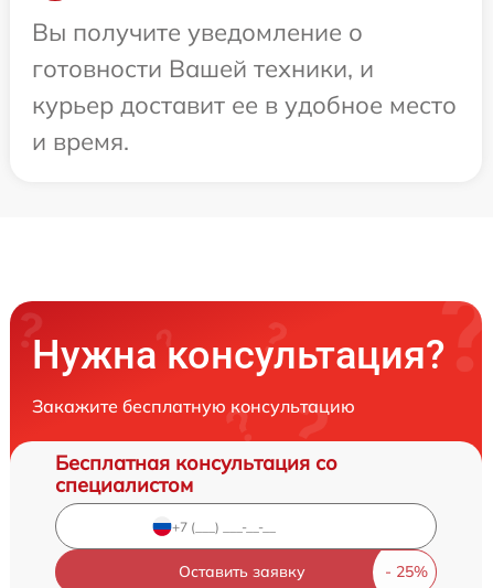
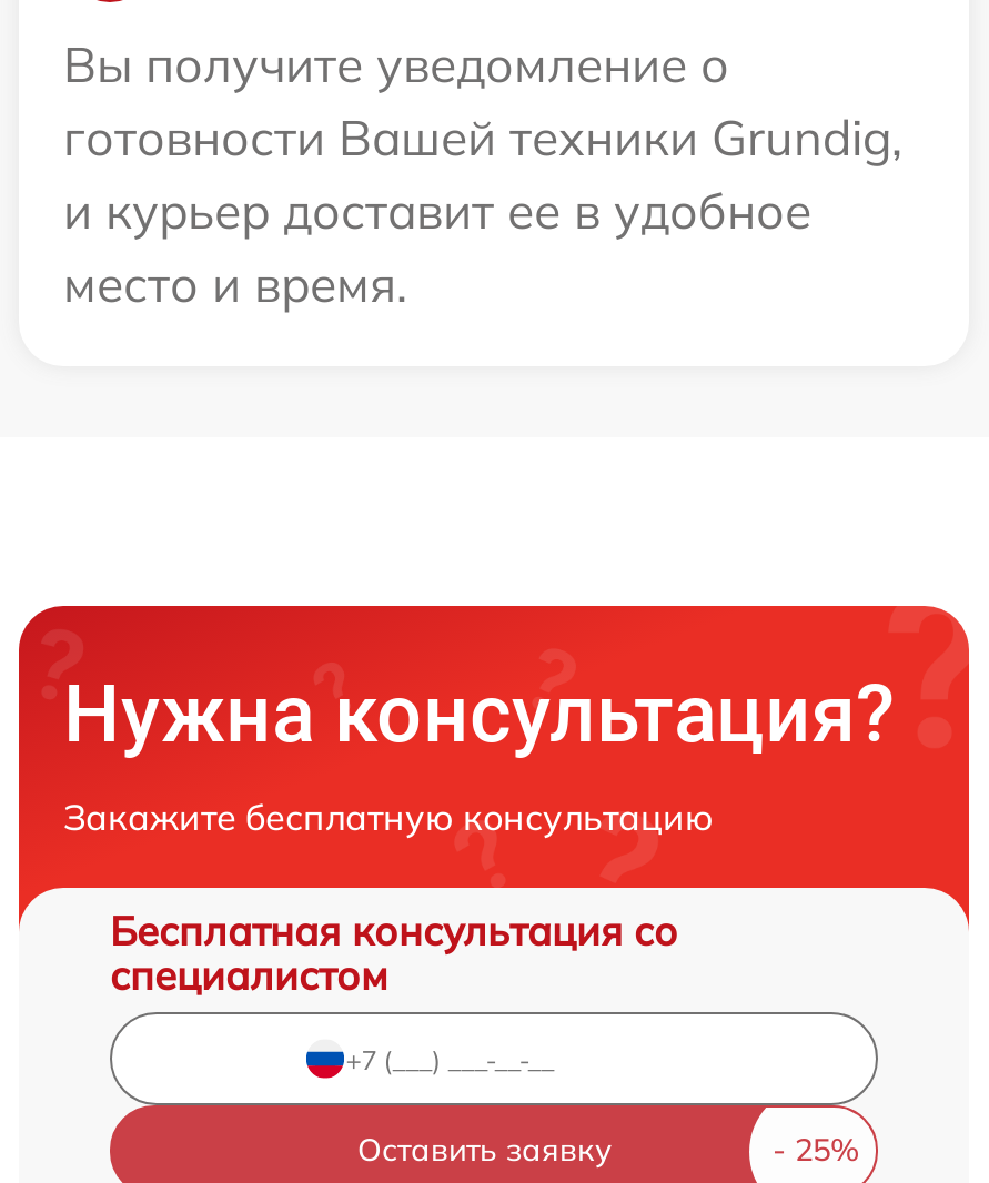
[32,53,457,157] готовности Вашей техники, и | курьер доставит ее в удобное место | и время. -> [63,107,902,315] готовности Вашей техники Grundig, | и курьер доставит ее в удобное | место и время.

